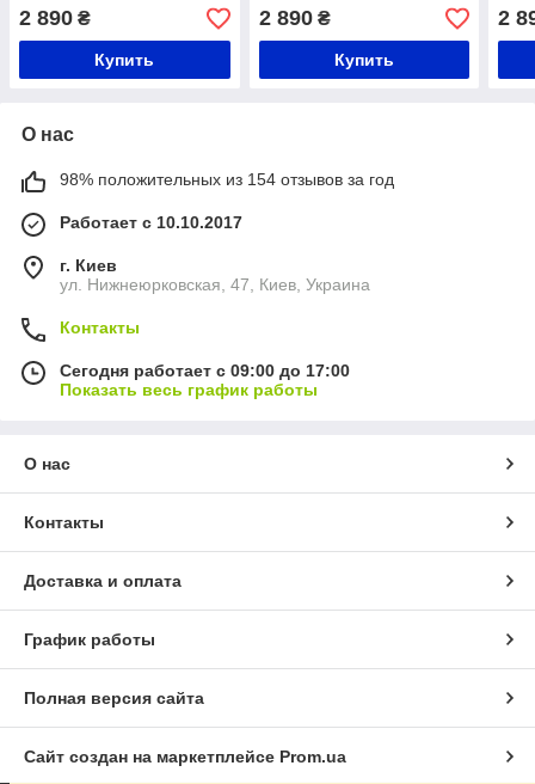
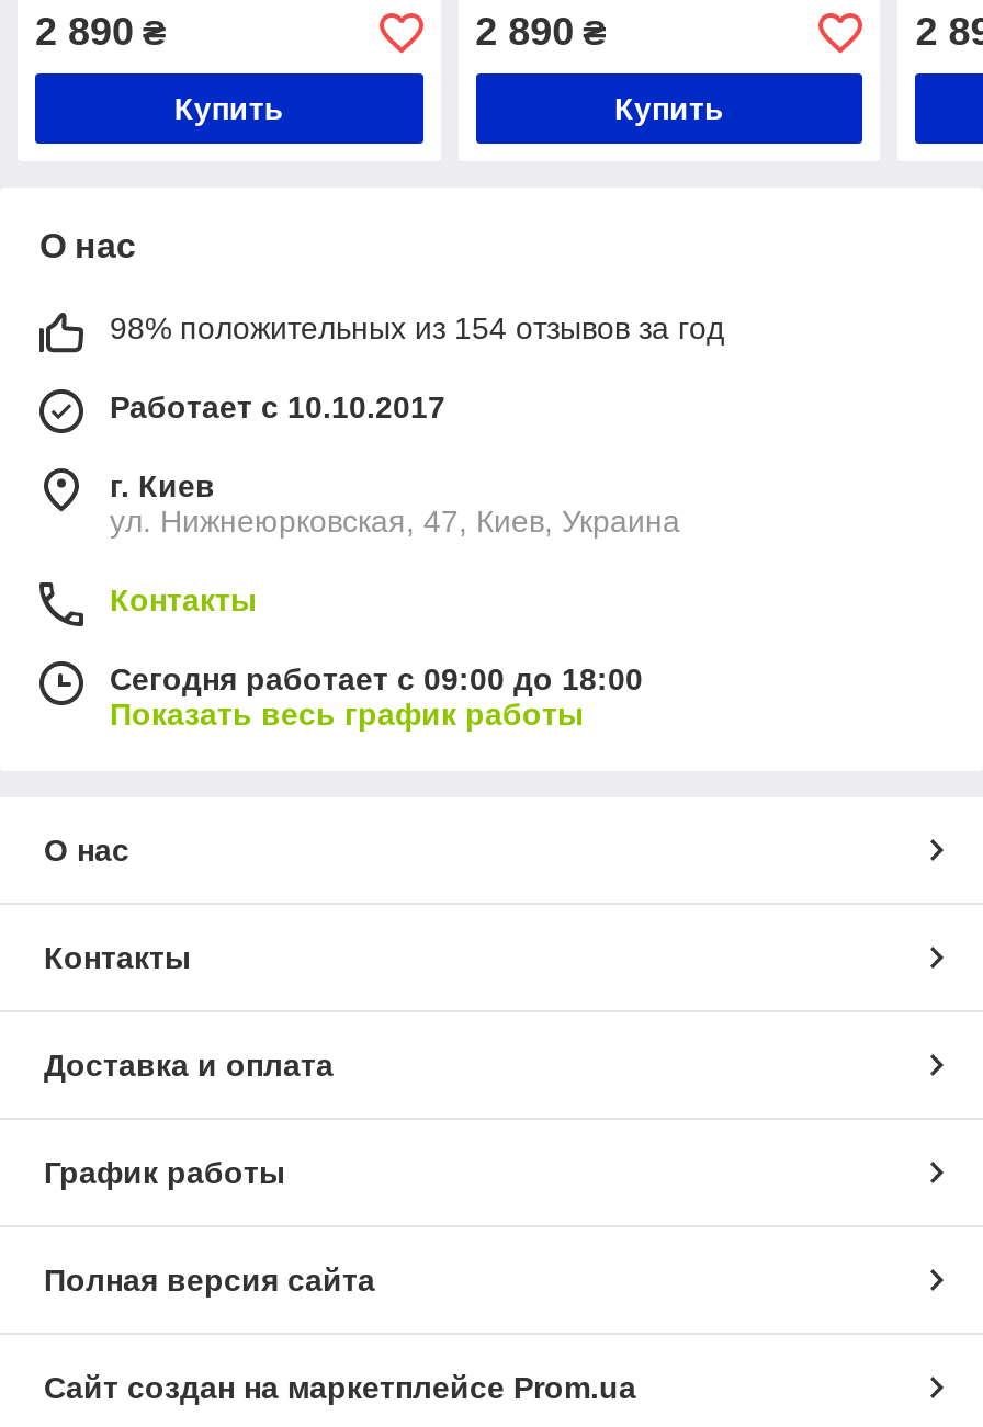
[60,361,350,380] Сегодня работает с 09:00 до 17:00 -> [110,661,643,696] Сегодня работает с 09:00 до 18:00

